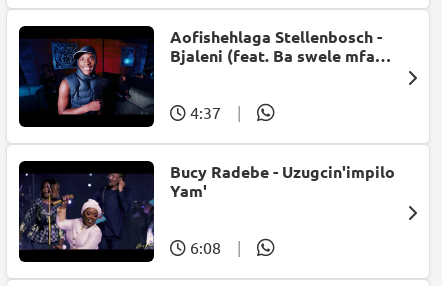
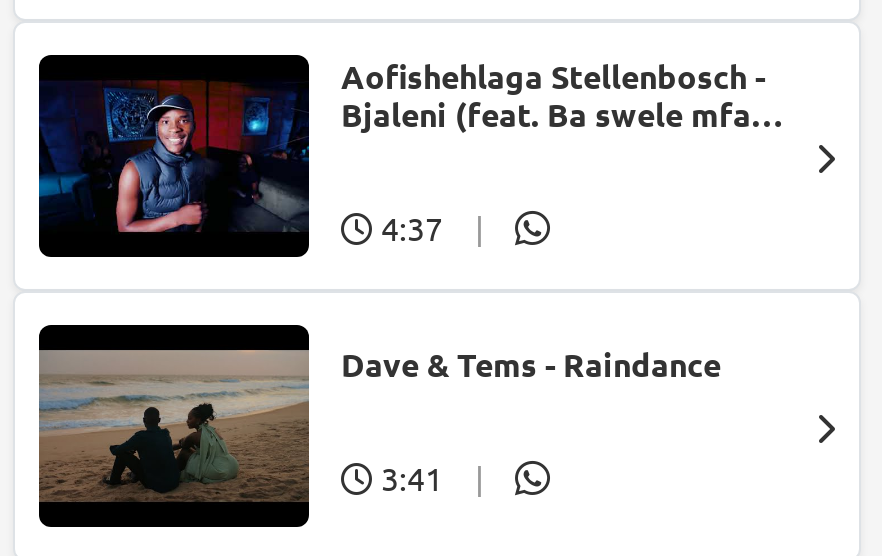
[19,161,395,272] [image] | Bucy Radebe - Uzugcin'impilo | Yam' -> [37,344,721,529] [image] | Dave & Tems - Raindance
[190,237,221,257] 6:08 -> [381,458,443,498] 3:41

